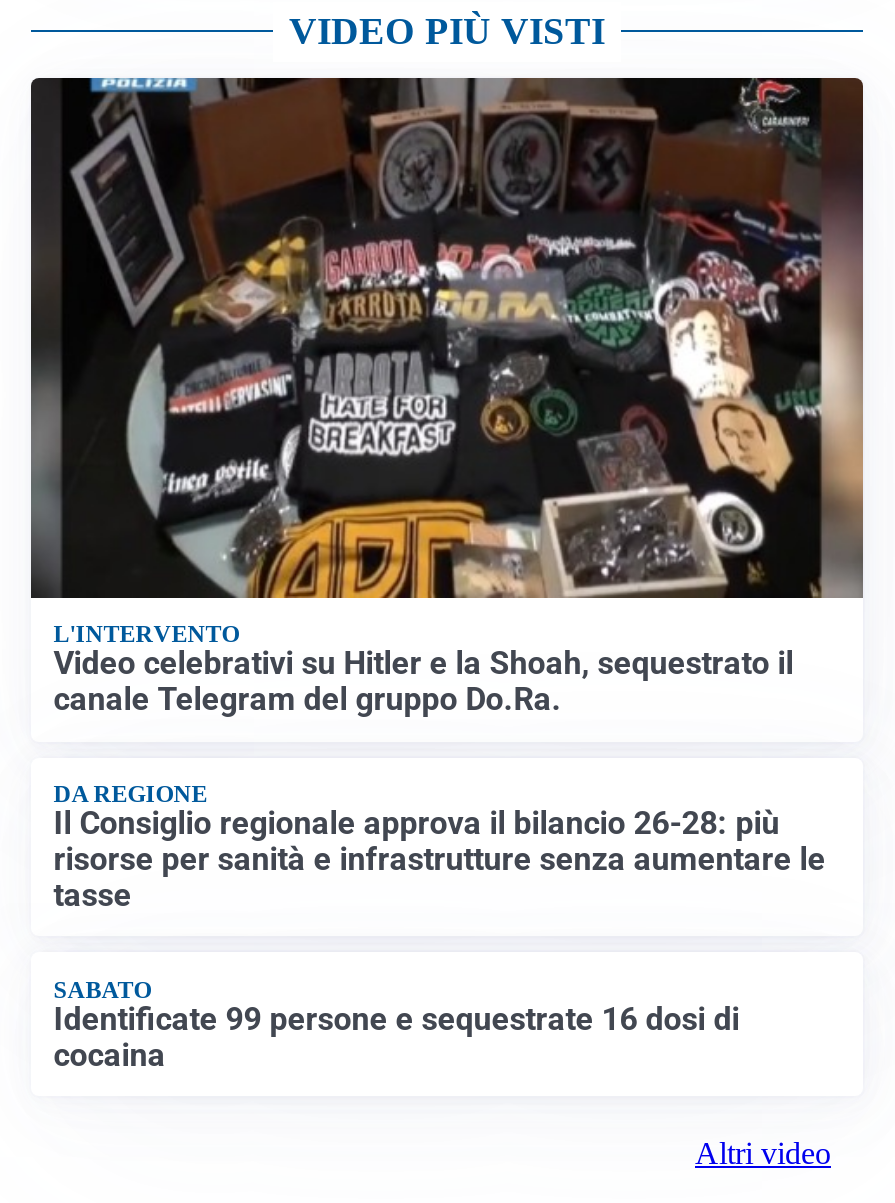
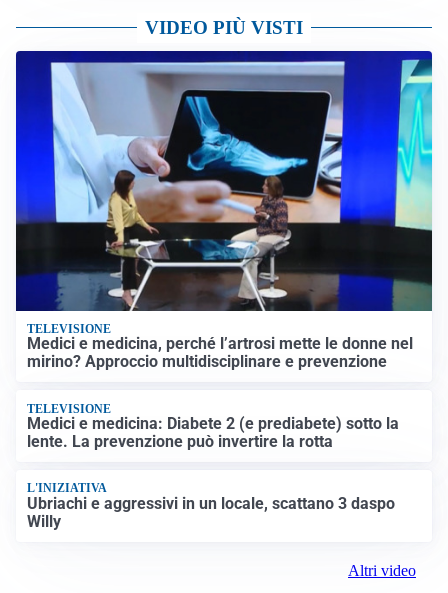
[29,76,865,718] [image] | L'INTERVENTO | Video celebrativi su Hitler e la Shoah, sequestrato il | canale Telegram del gruppo Do.Ra. -> [15,50,433,371] [image] | TELEVISIONE | Medici e medicina, perché l’artrosi mette le donne nel | mirino? Approccio multidisciplinare e prevenzione
[53,779,825,914] DA REGIONE | Il Consiglio regionale approva il bilancio 26-28: più | risorse per sanità e infrastrutture senza aumentare le | tasse -> [27,402,399,451] TELEVISIONE | Medici e medicina: Diabete 2 (e prediabete) sotto la | lente. La prevenzione può invertire la rotta
[53,975,739,1073] SABATO | Identificate 99 persone e sequestrate 16 dosi di | cocaina -> [27,481,395,531] L'INIZIATIVA | Ubriachi e aggressivi in un locale, scattano 3 daspo | Willy

